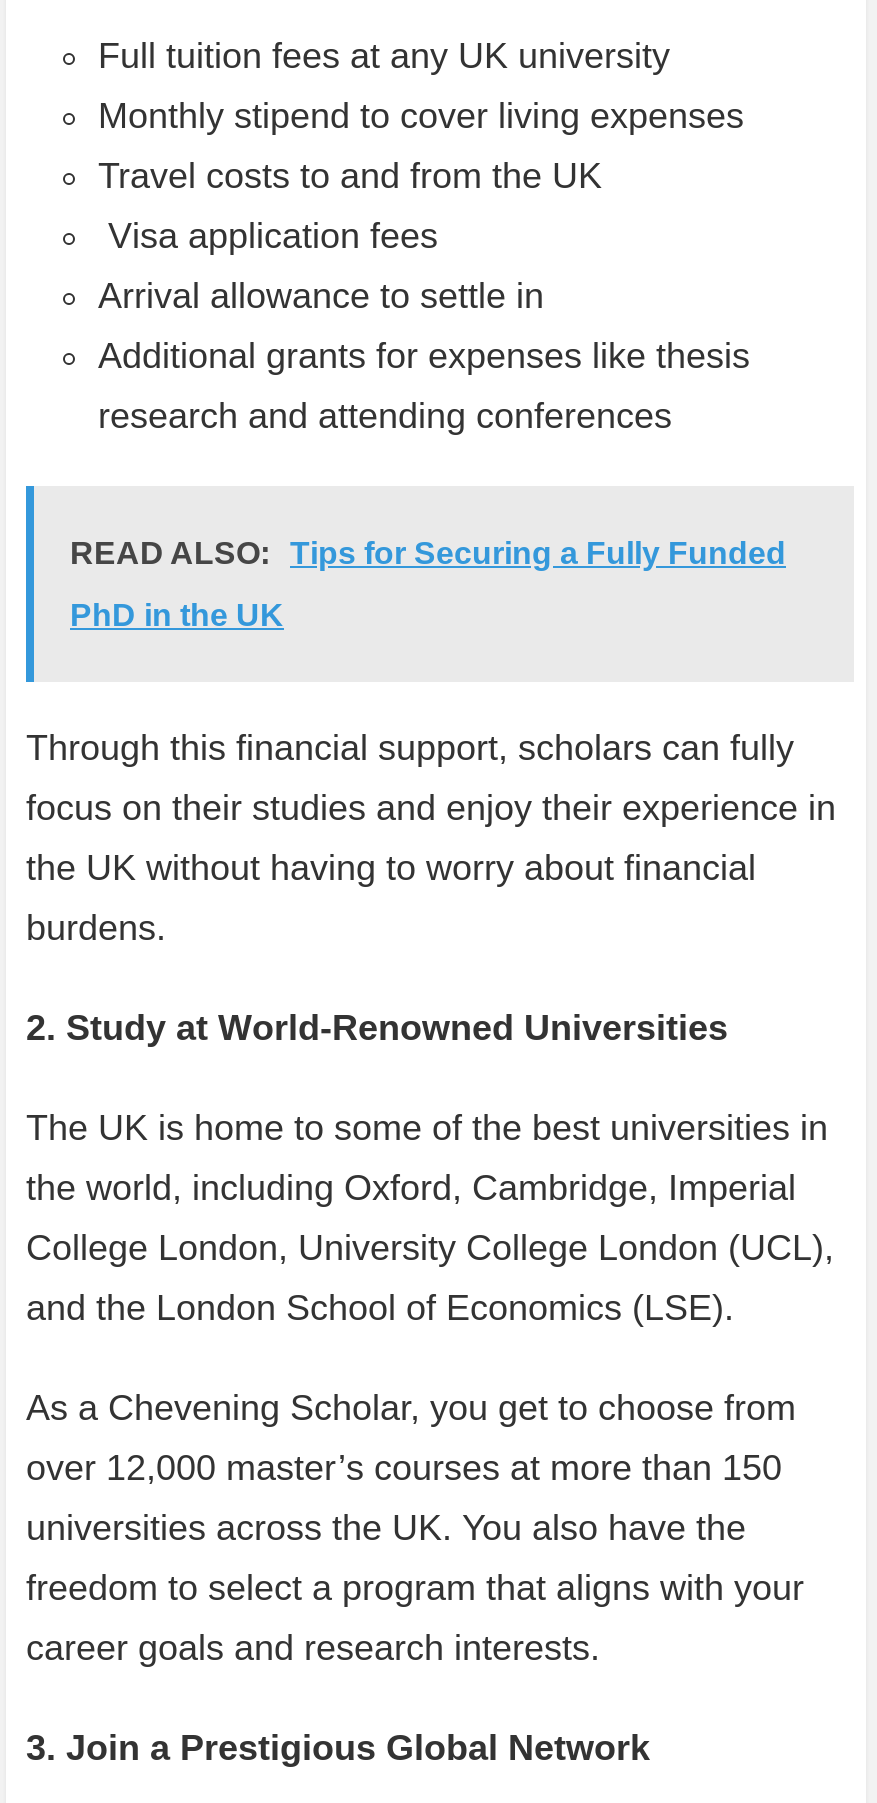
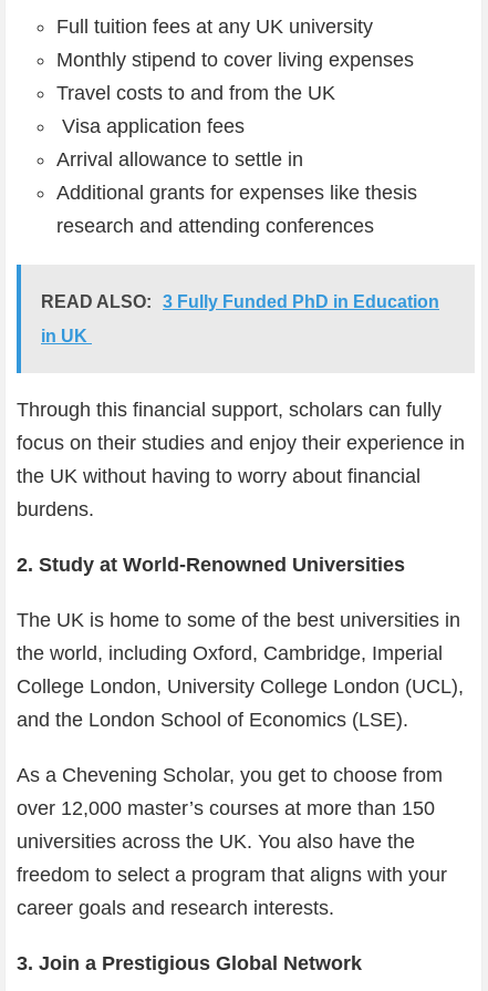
[70,536,786,570] READ ALSO: Tips for Securing a Fully Funded -> [41,292,439,311] READ ALSO: 3 Fully Funded PhD in Education
[70,598,284,632] PhD in the UK -> [41,326,92,345] in UK

